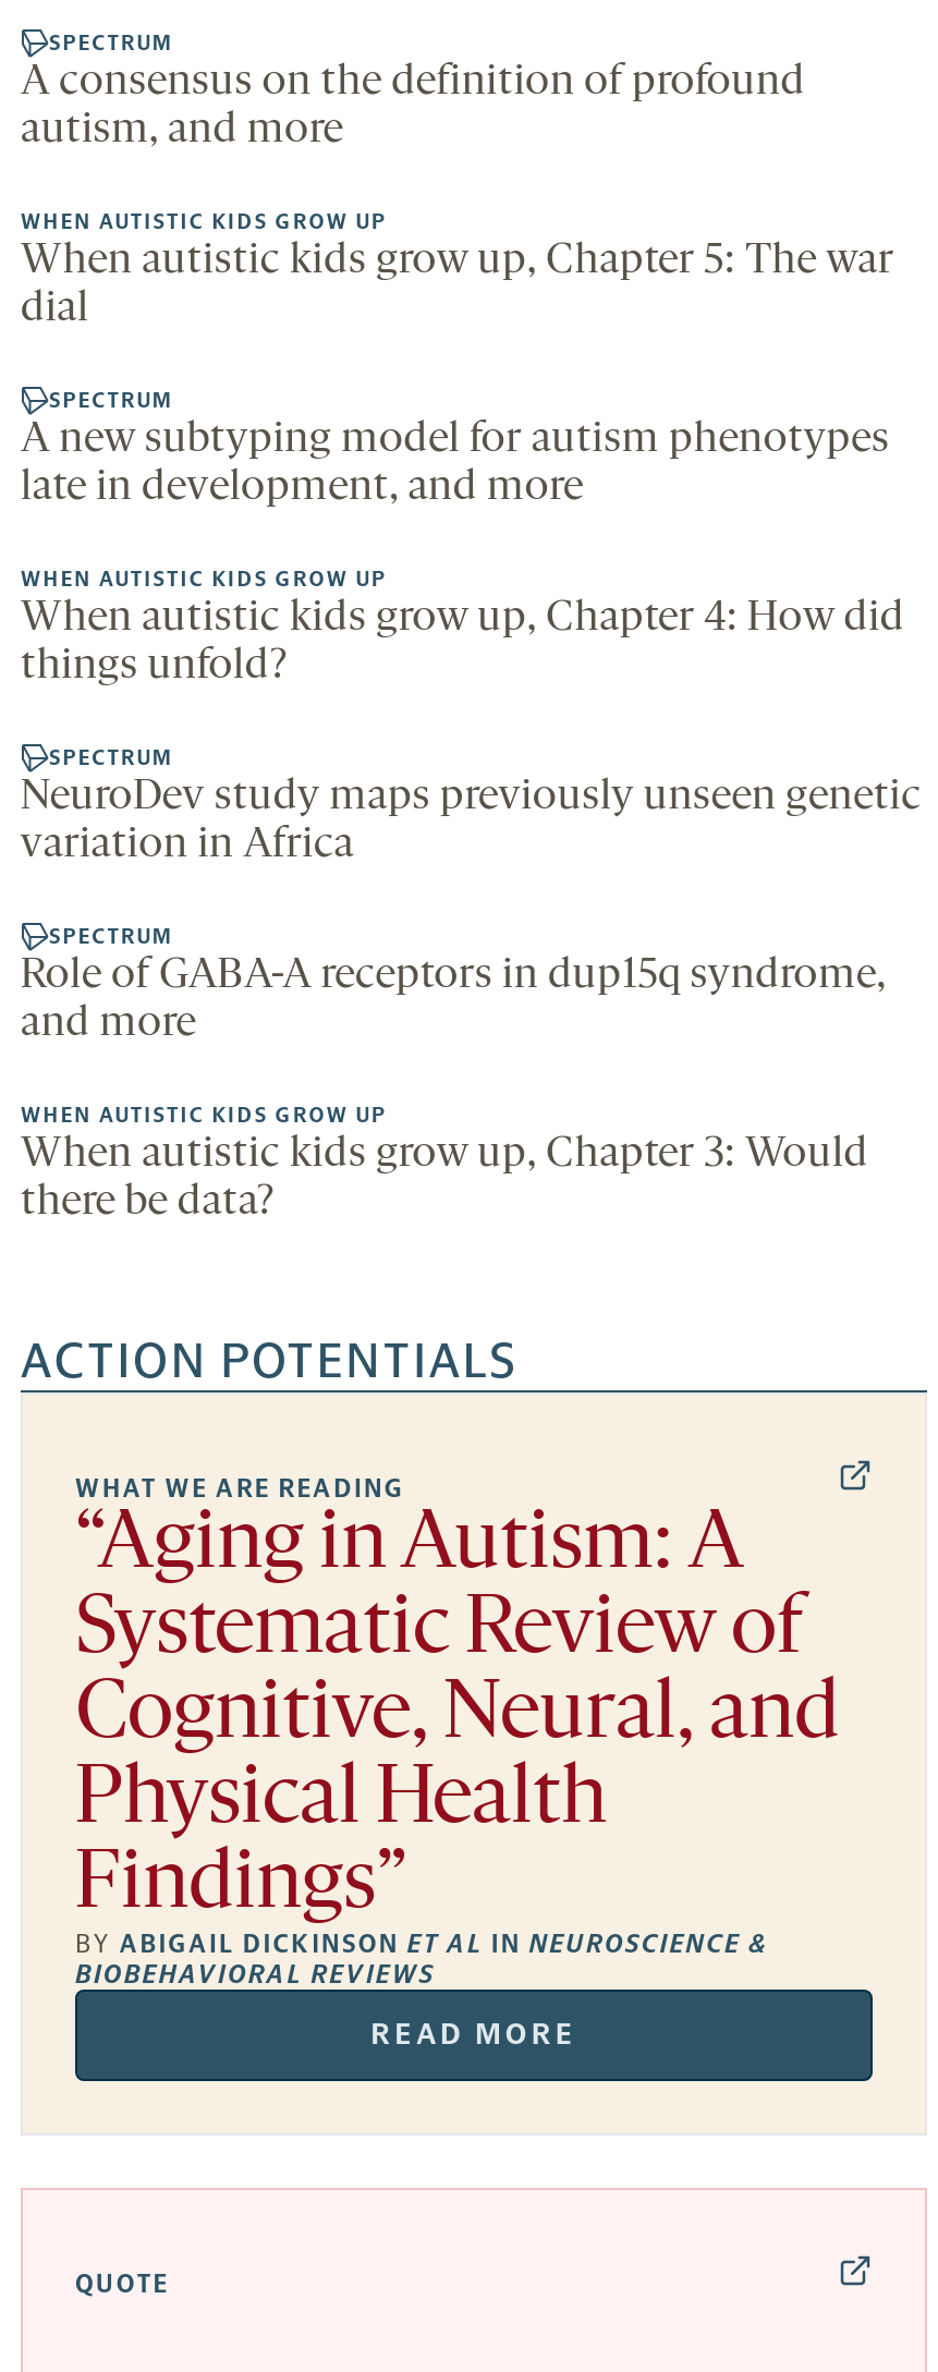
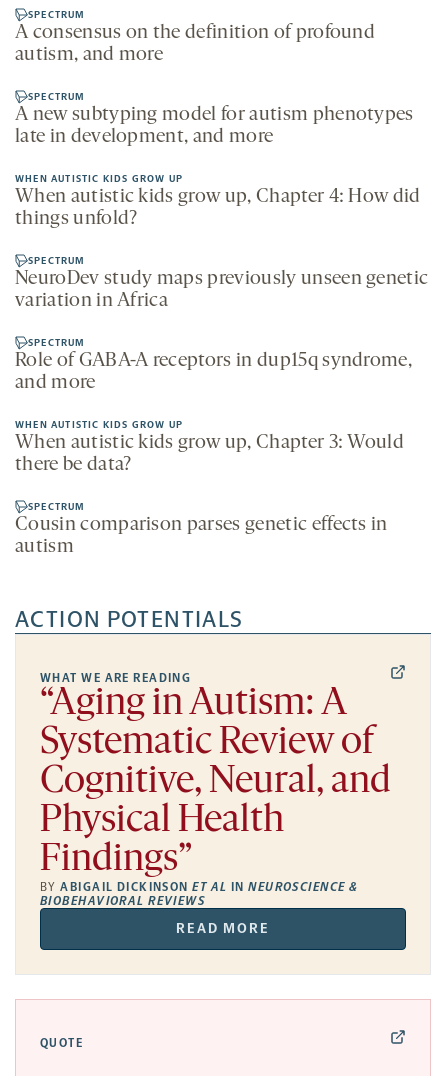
[21,210,894,332] WHEN AUTISTIC KIDS GROW UP | When autistic kids grow up, Chapter 5: The war | dial -> none
moved [21,389,921,1225] -> [15,91,428,475]: SPECTRUM | A new subtyping model for autism phenotypes | late in development, and more | ... | When autistic kids grow up, Chapter 3: Would | there be data?
none -> [15,501,388,557] SPECTRUM | Cousin comparison parses genetic effects in | autism

